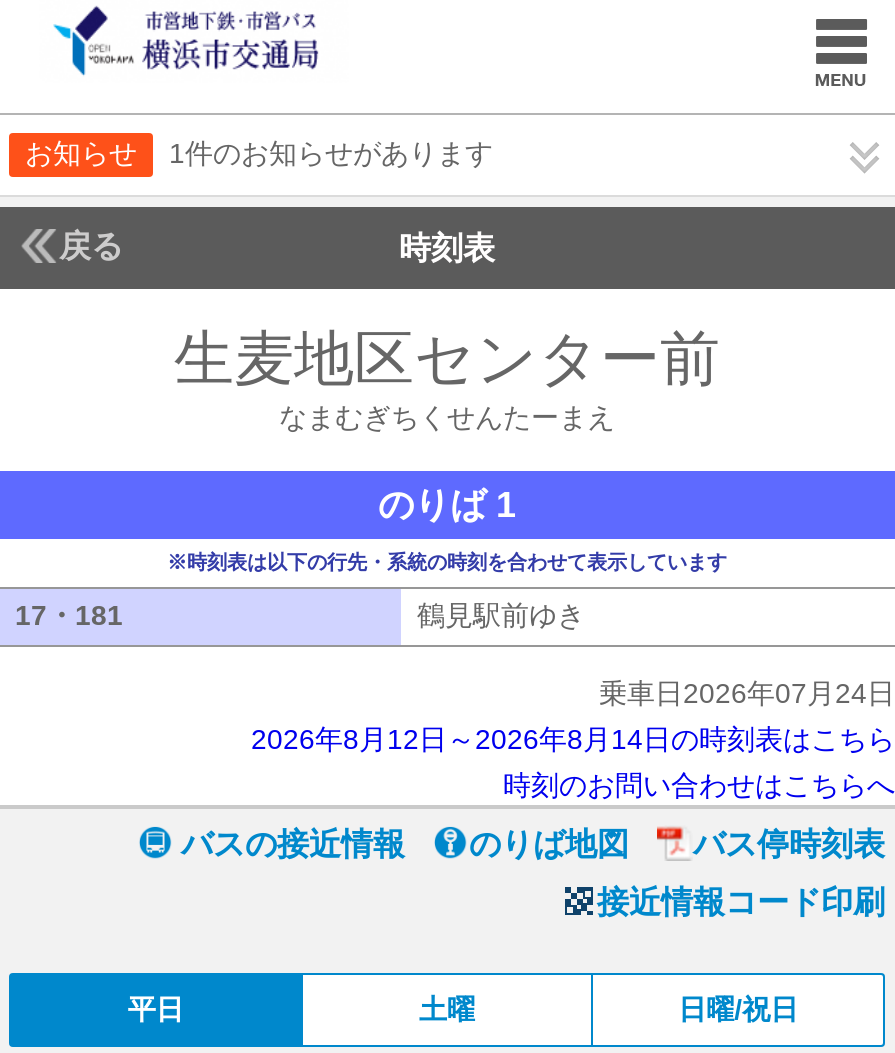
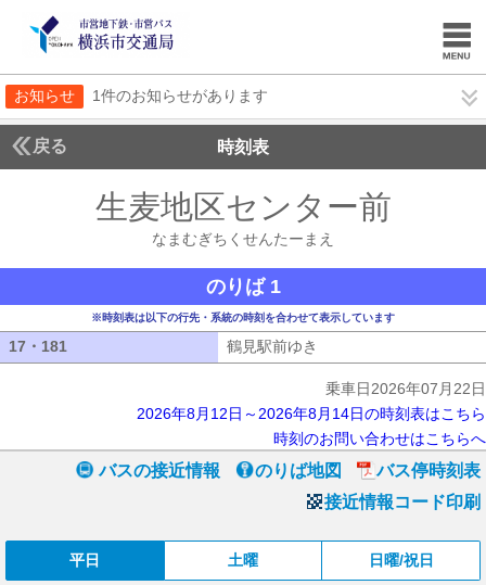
[599,677,895,709] 乗車日2026年07月24日 -> [325,380,486,397] 乗車日2026年07月22日

